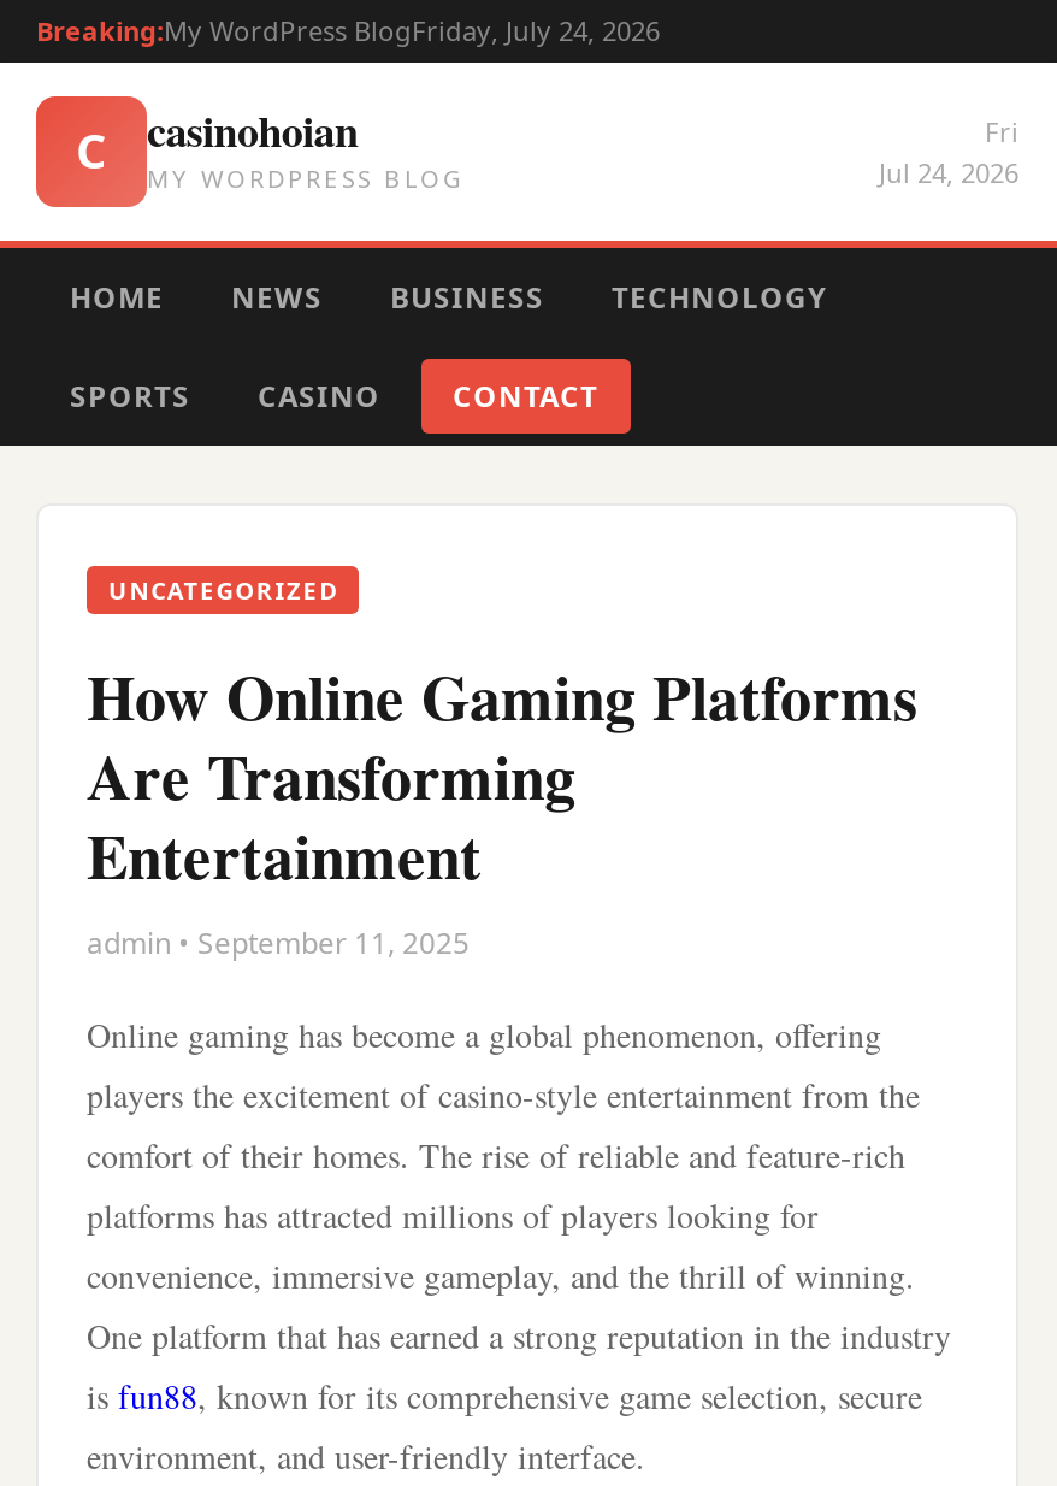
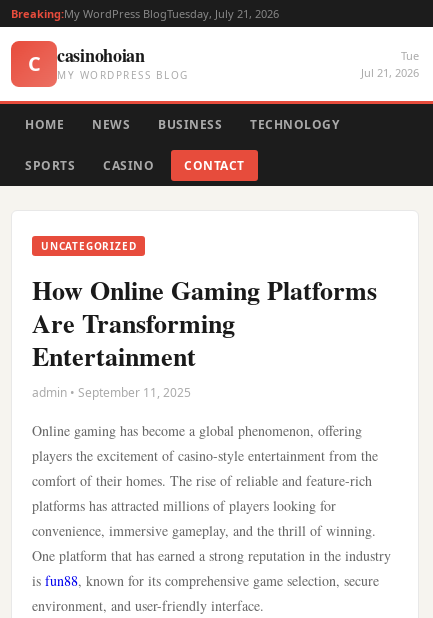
[36,12,660,48] Breaking:My WordPress BlogFriday, July 24, 2026 -> [11,6,279,21] Breaking:My WordPress BlogTuesday, July 21, 2026
[879,113,1018,190] Fri | Jul 24, 2026 -> [361,48,419,80] Tue | Jul 21, 2026

